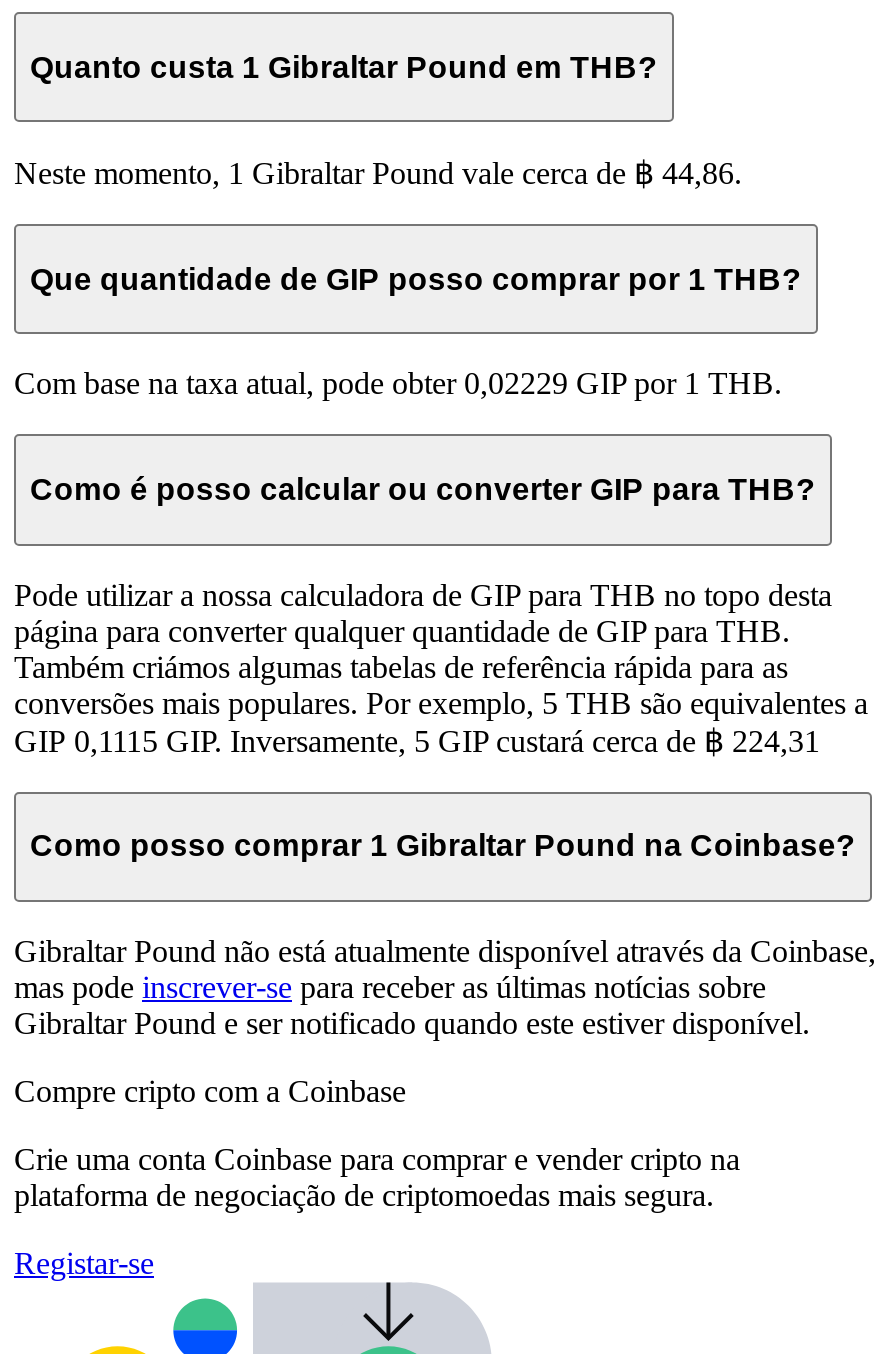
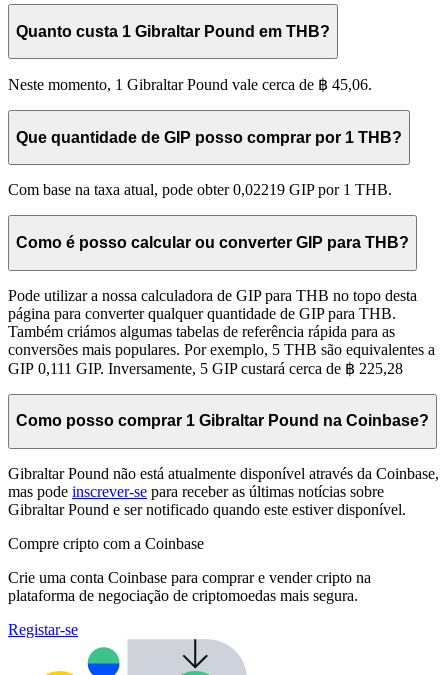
[14,156,742,190] Neste momento, 1 Gibraltar Pound vale cerca de ฿ 44,86. -> [8,76,372,93] Neste momento, 1 Gibraltar Pound vale cerca de ฿ 45,06.
[14,367,782,401] Com base na taxa atual, pode obter 0,02229 GIP por 1 THB. -> [8,181,392,198] Com base na taxa atual, pode obter 0,02219 GIP por 1 THB.
[14,723,820,757] GIP 0,1115 GIP. Inversamente, 5 GIP custará cerca de ฿ 224,31 -> [8,360,403,377] GIP 0,111 GIP. Inversamente, 5 GIP custará cerca de ฿ 225,28

